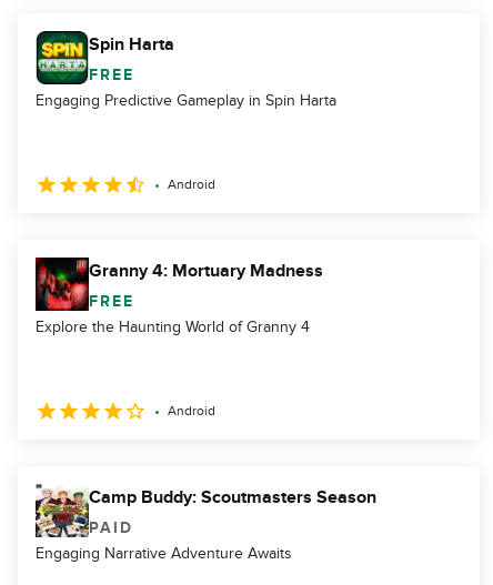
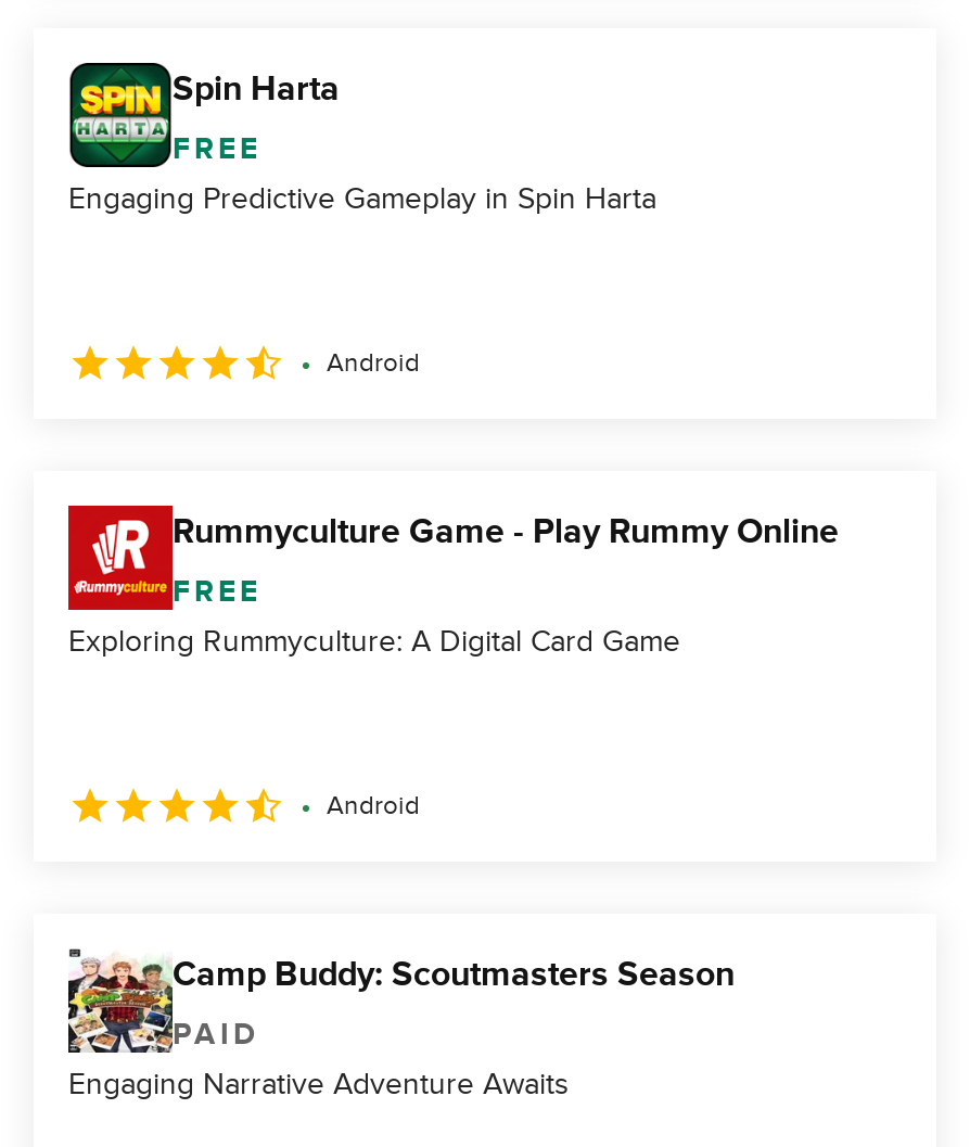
[34,256,323,310] [image] | Granny 4: Mortuary Madness -> [66,504,839,608] [image] | Rummyculture Game - Play Rummy Online
[36,317,310,336] Explore the Haunting World of Granny 4 -> [68,623,680,660] Exploring Rummyculture: A Digital Card Game

